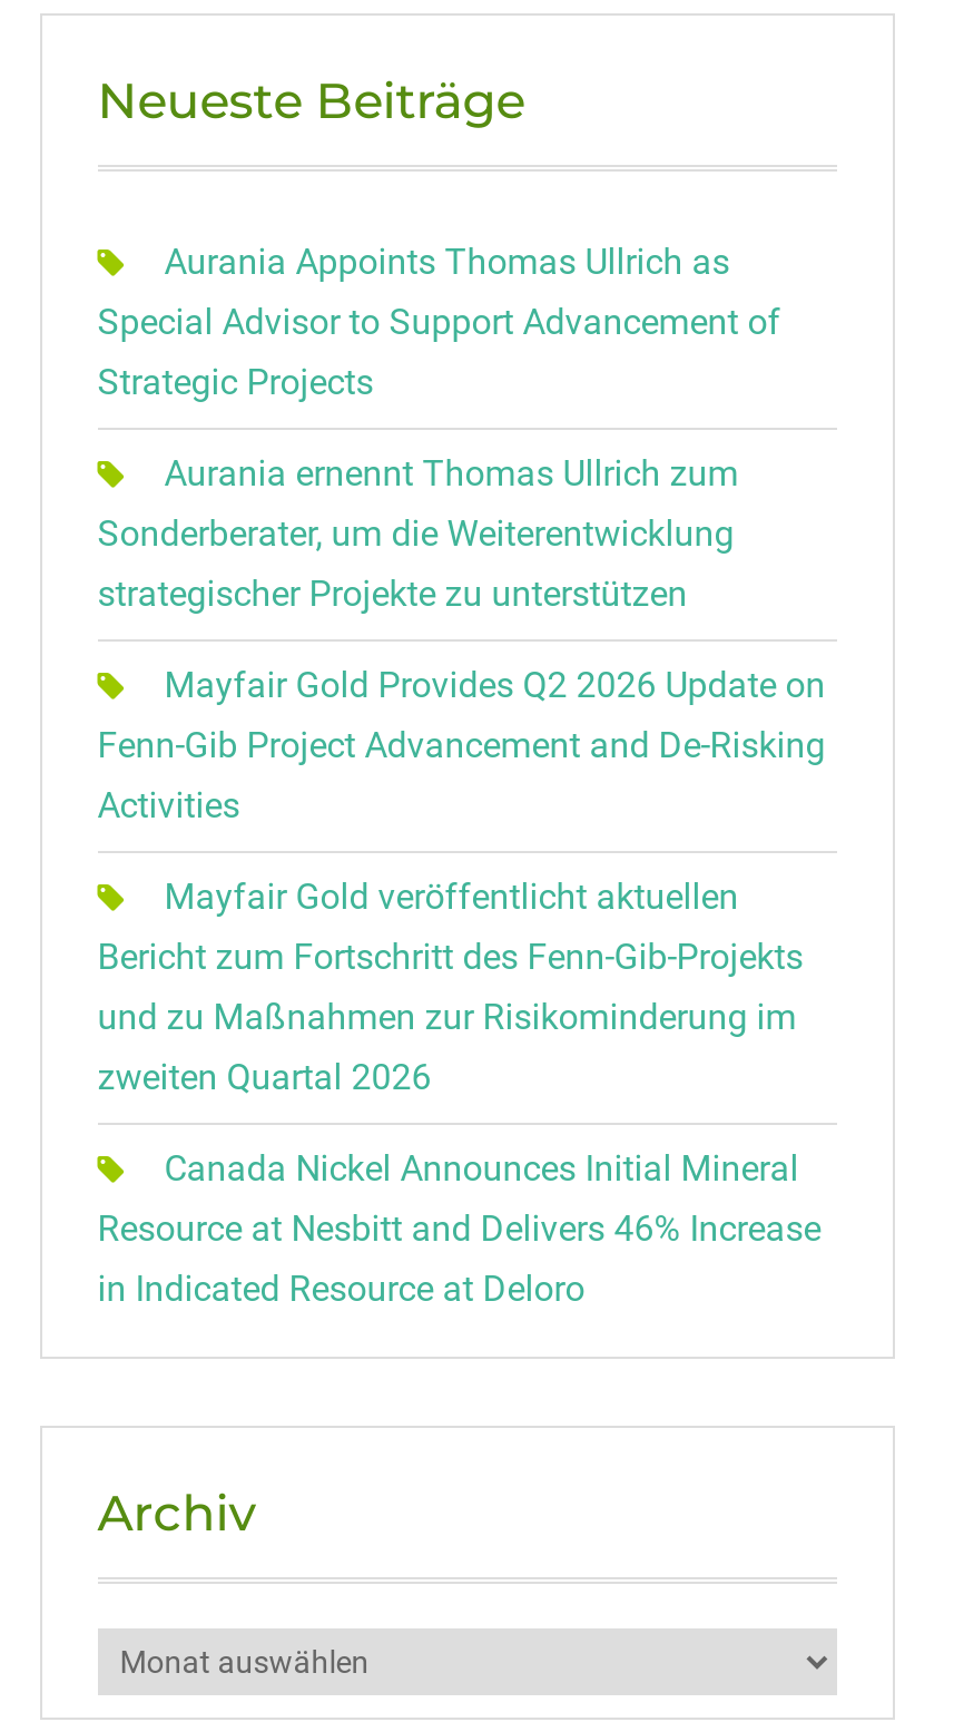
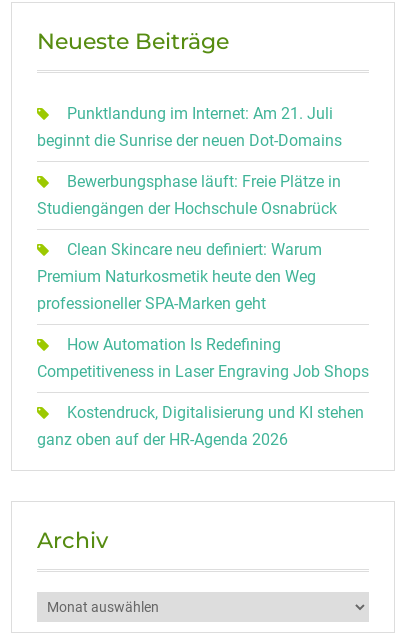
[97,241,781,404] Aurania Appoints Thomas Ullrich as | Special Advisor to Support Advancement of | Strategic Projects -> [37,104,342,150] Punktlandung im Internet: Am 21. Juli | beginnt die Sunrise der neuen Dot-Domains
[97,453,738,616] Aurania ernennt Thomas Ullrich zum | Sonderberater, um die Weiterentwicklung | strategischer Projekte zu unterstützen -> [37,172,341,218] Bewerbungsphase läuft: Freie Plätze in | Studiengängen der Hochschule Osnabrück
[97,665,825,827] Mayfair Gold Provides Q2 2026 Update on | Fenn-Gib Project Advancement and De-Risking | Activities -> [37,240,322,313] Clean Skincare neu definiert: Warum | Premium Naturkosmetik heute den Weg | professioneller SPA-Marken geht
[97,876,803,1099] Mayfair Gold veröffentlicht aktuellen | Bericht zum Fortschritt des Fenn-Gib-Projekts | und zu Maßnahmen zur Risikominderung im | zweiten Quartal 2026 -> [37,335,369,381] How Automation Is Redefining | Competitiveness in Laser Engraving Job Shops
[97,1148,821,1311] Canada Nickel Announces Initial Mineral | Resource at Nesbitt and Delivers 46% Increase | in Indicated Resource at Deloro -> [37,403,364,449] Kostendruck, Digitalisierung und KI stehen | ganz oben auf der HR-Agenda 2026

